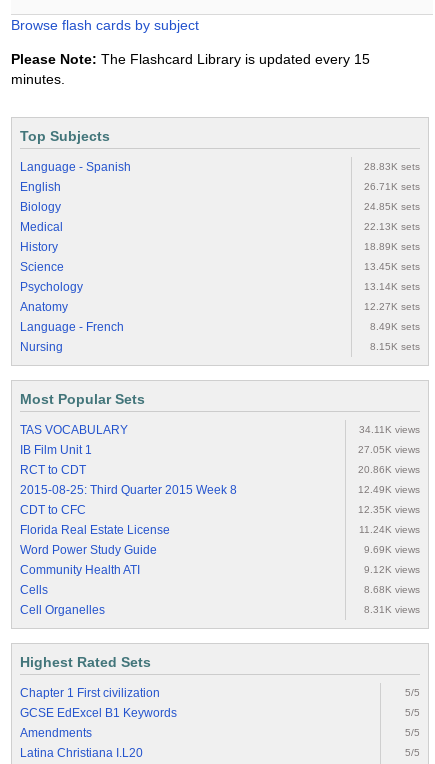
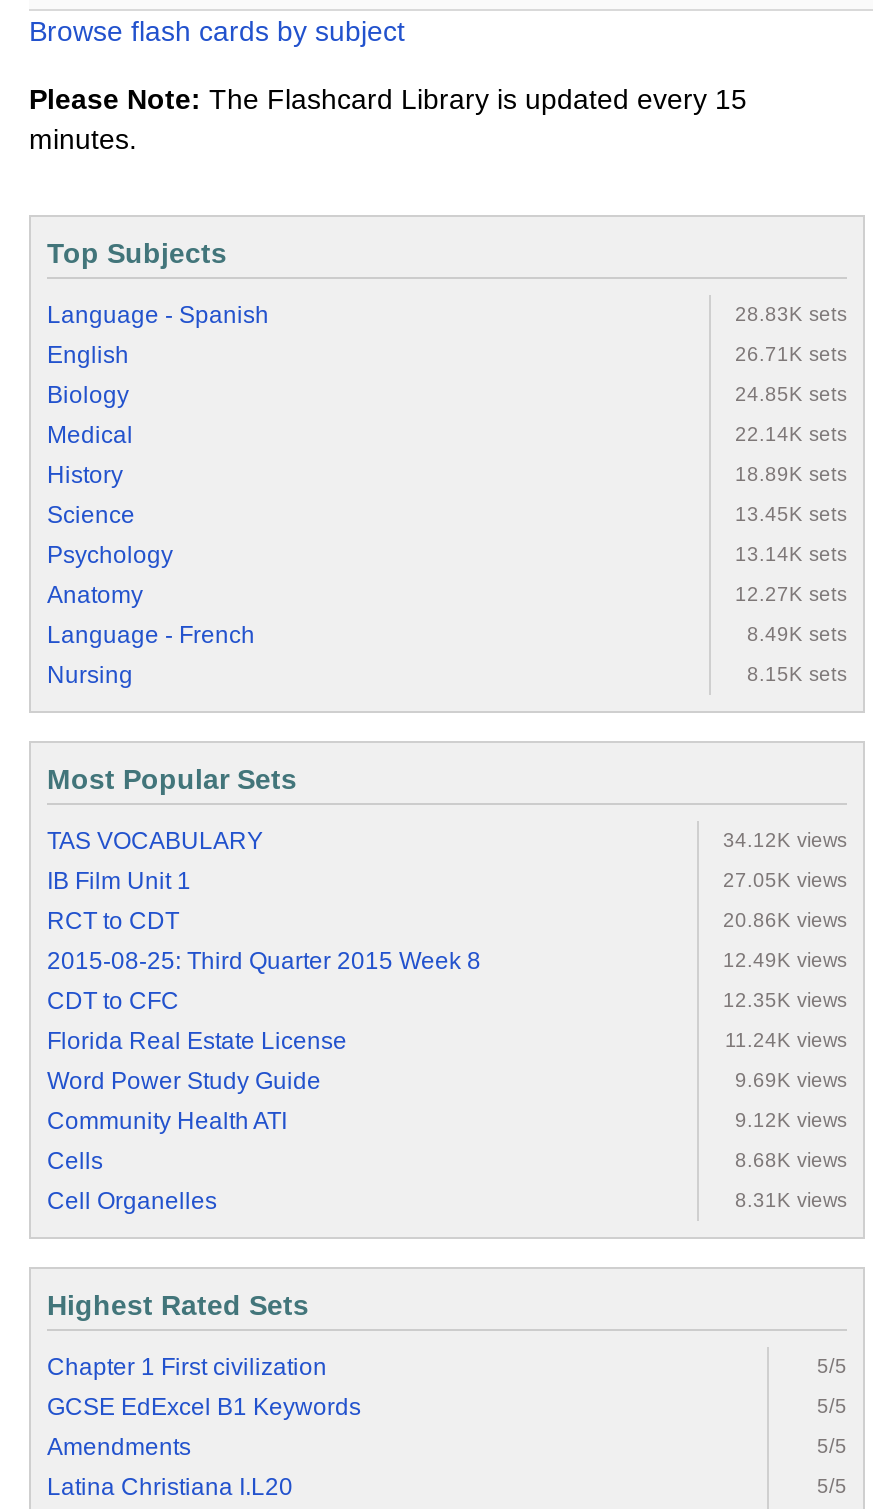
[364,221,420,232] 22.13K sets -> [735,424,847,446] 22.14K sets
[359,424,420,435] 34.11K views -> [723,830,847,852] 34.12K views

